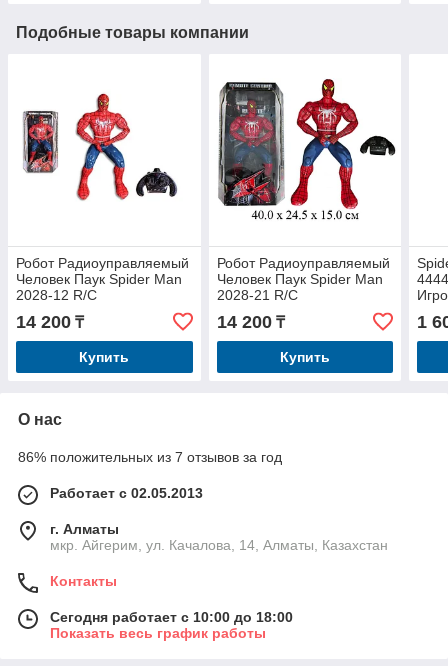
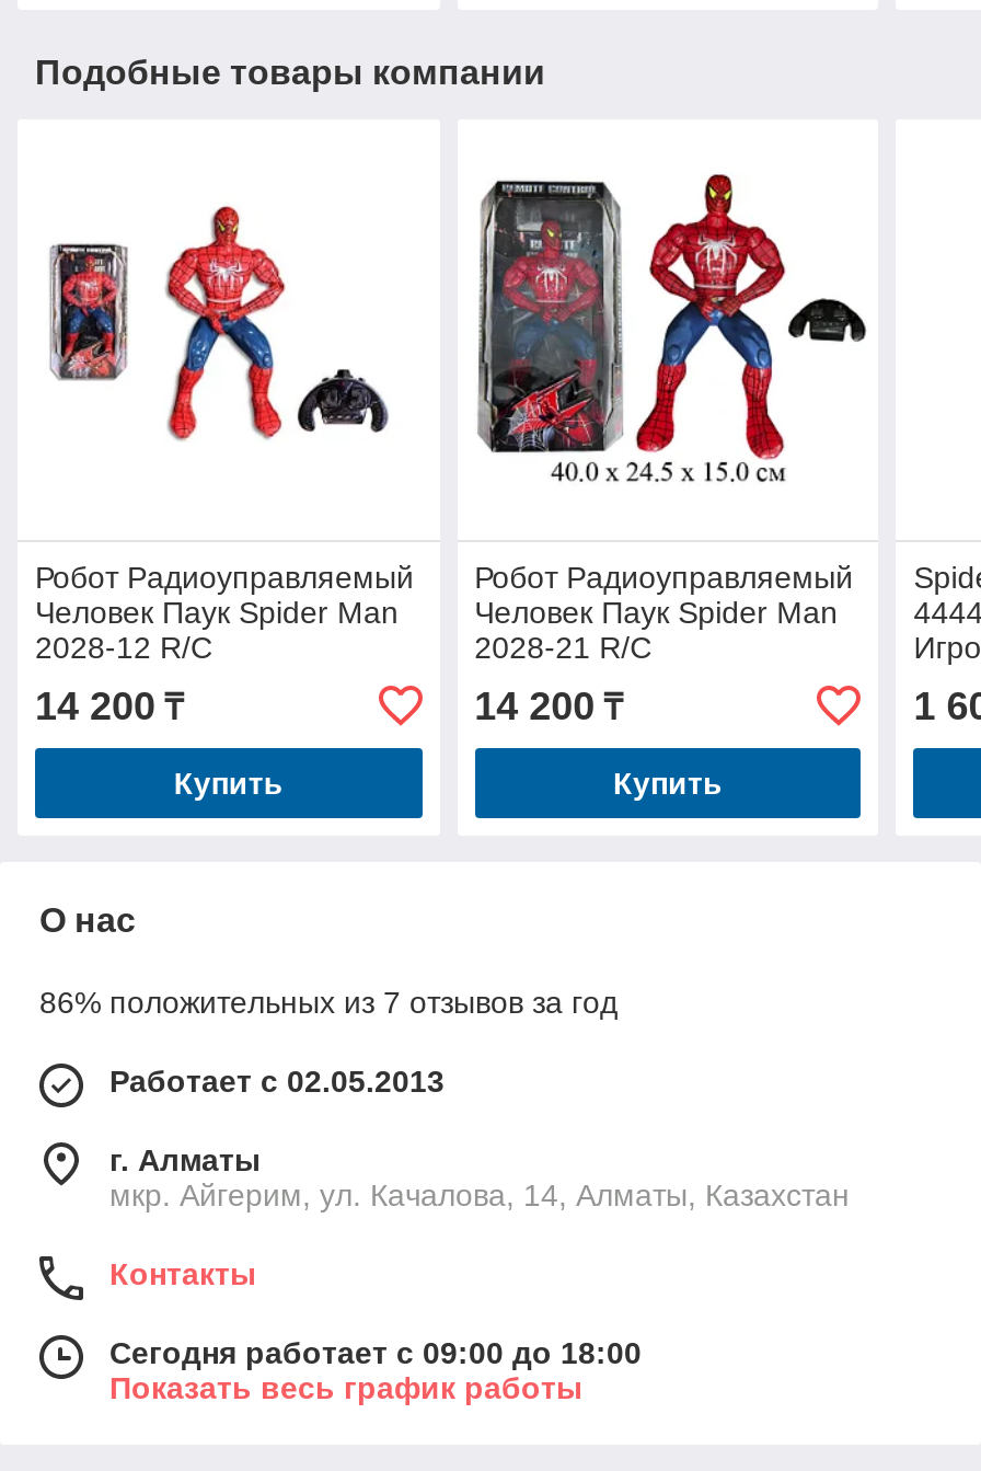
[50,609,293,625] Сегодня работает с 10:00 до 18:00 -> [109,1336,642,1371] Сегодня работает с 09:00 до 18:00

